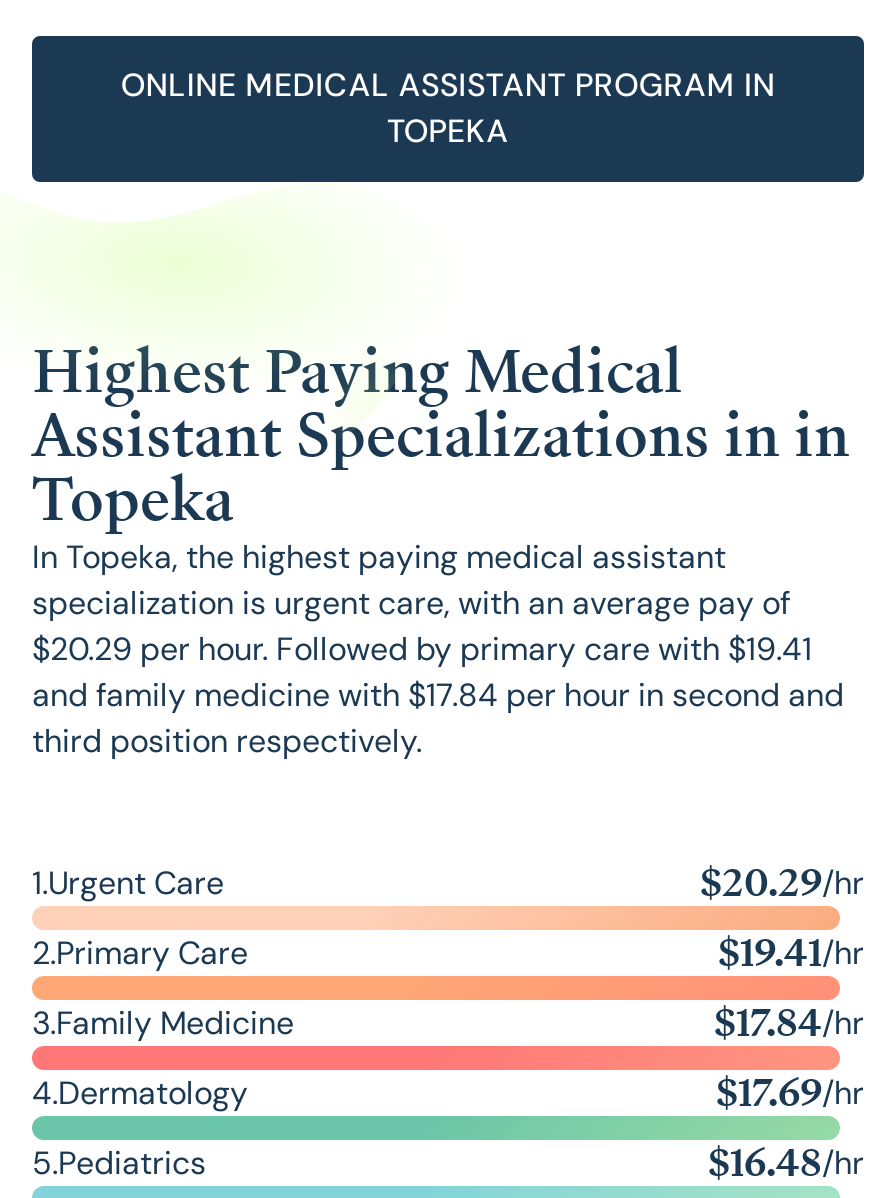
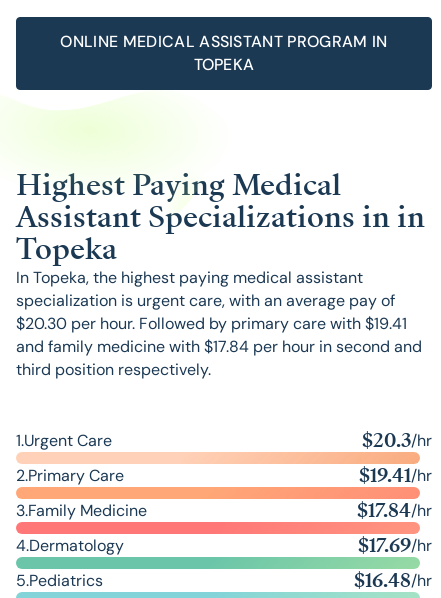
[32,627,812,669] $20.29 per hour. Followed by primary care with $19.41 -> [16,313,407,334] $20.30 per hour. Followed by primary care with $19.41
[700,855,864,909] $20.29/hr -> [362,427,432,454] $20.3/hr

